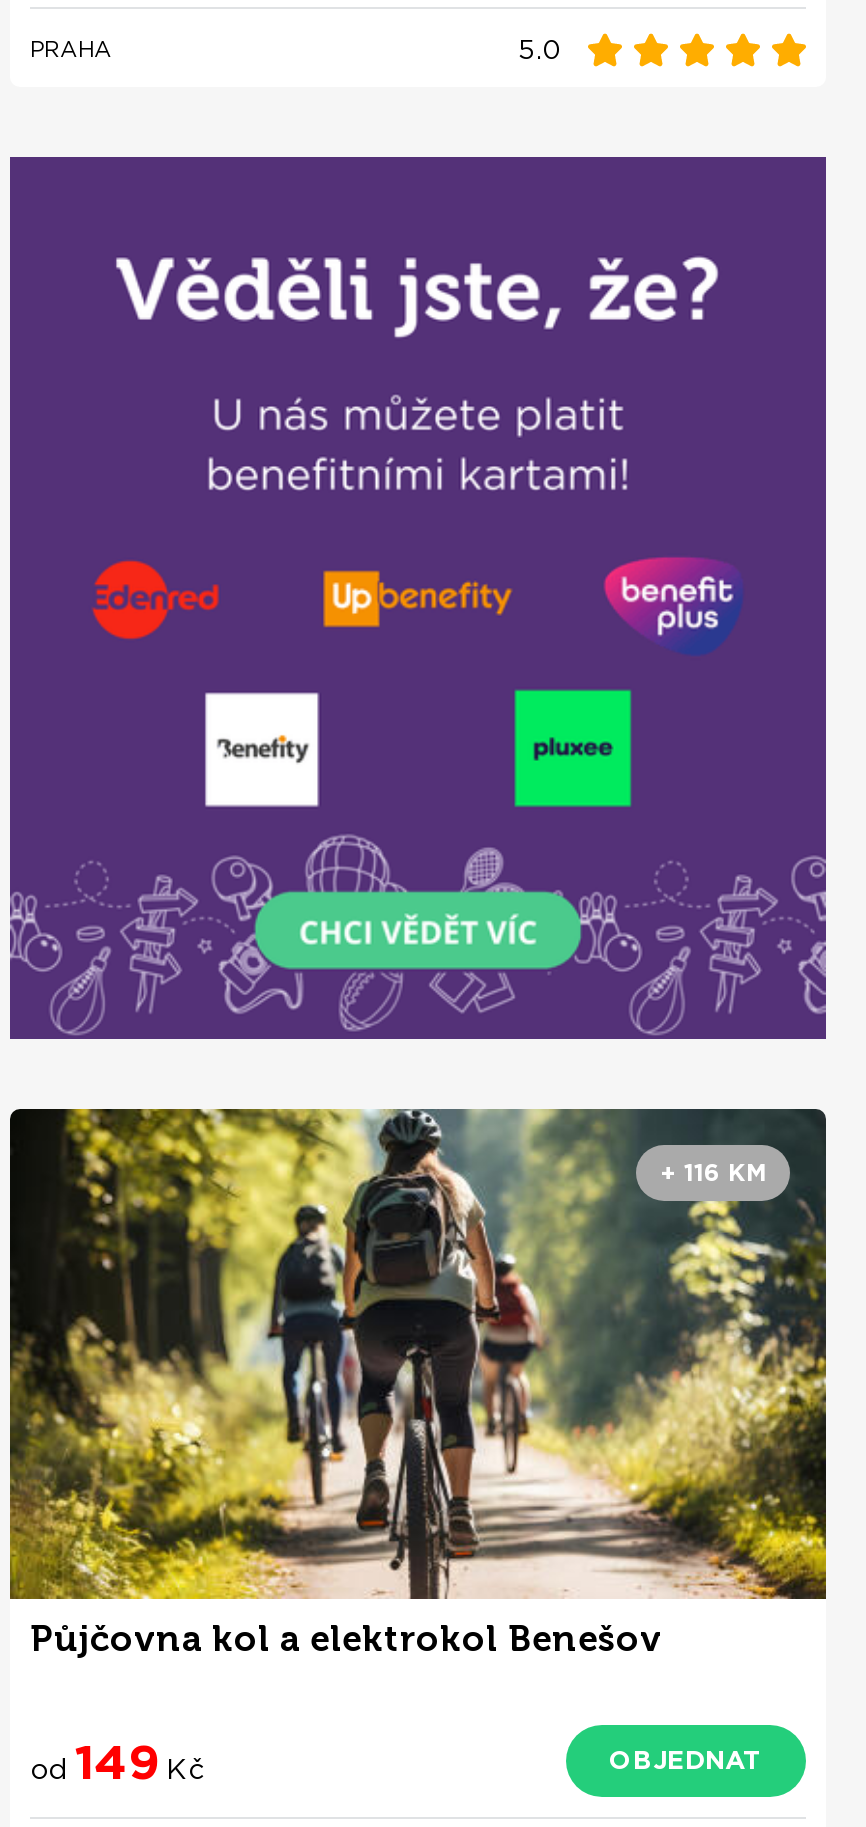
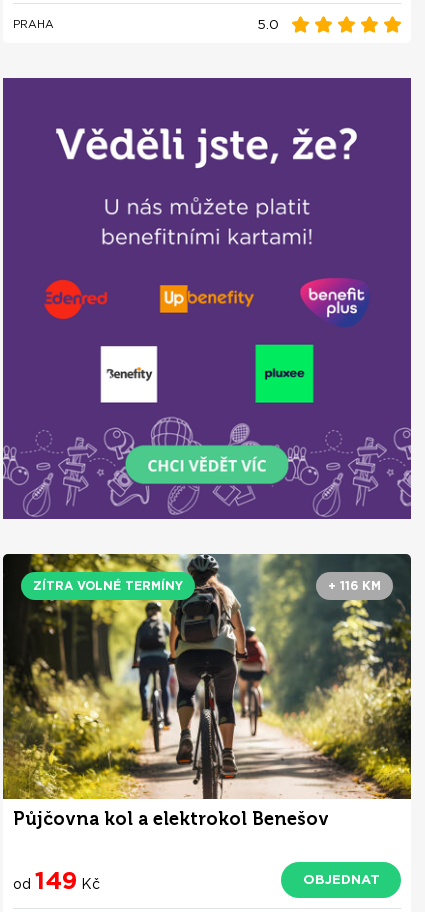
none -> [33,578,183,593] ZÍTRA VOLNÉ TERMÍNY

